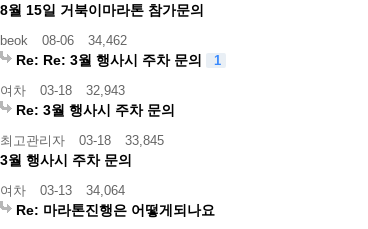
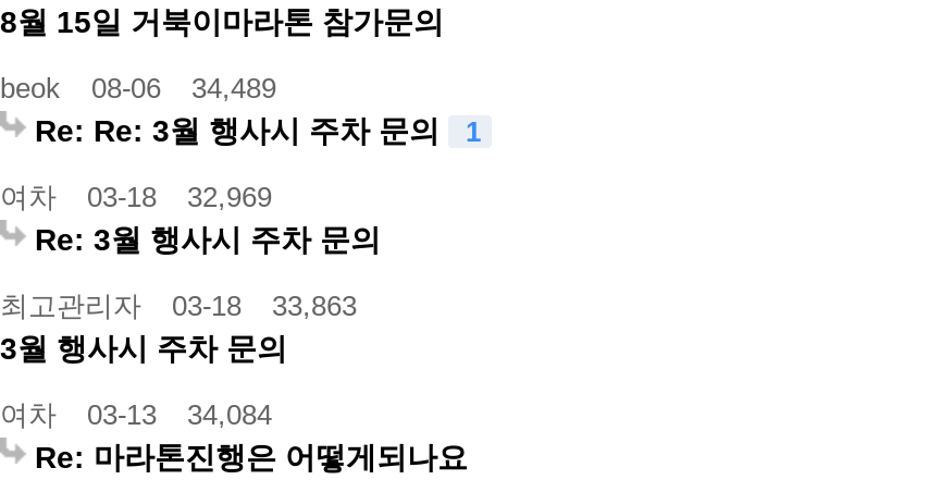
[0,33,127,48] beok 08-06 34,462 -> [0,72,276,104] beok 08-06 34,489
[0,83,125,98] 여차 03-18 32,943 -> [0,181,272,213] 여차 03-18 32,969
[0,133,164,148] 최고관리자 03-18 33,845 -> [0,290,357,322] 최고관리자 03-18 33,863
[0,183,125,198] 여차 03-13 34,064 -> [0,398,272,431] 여차 03-13 34,084

